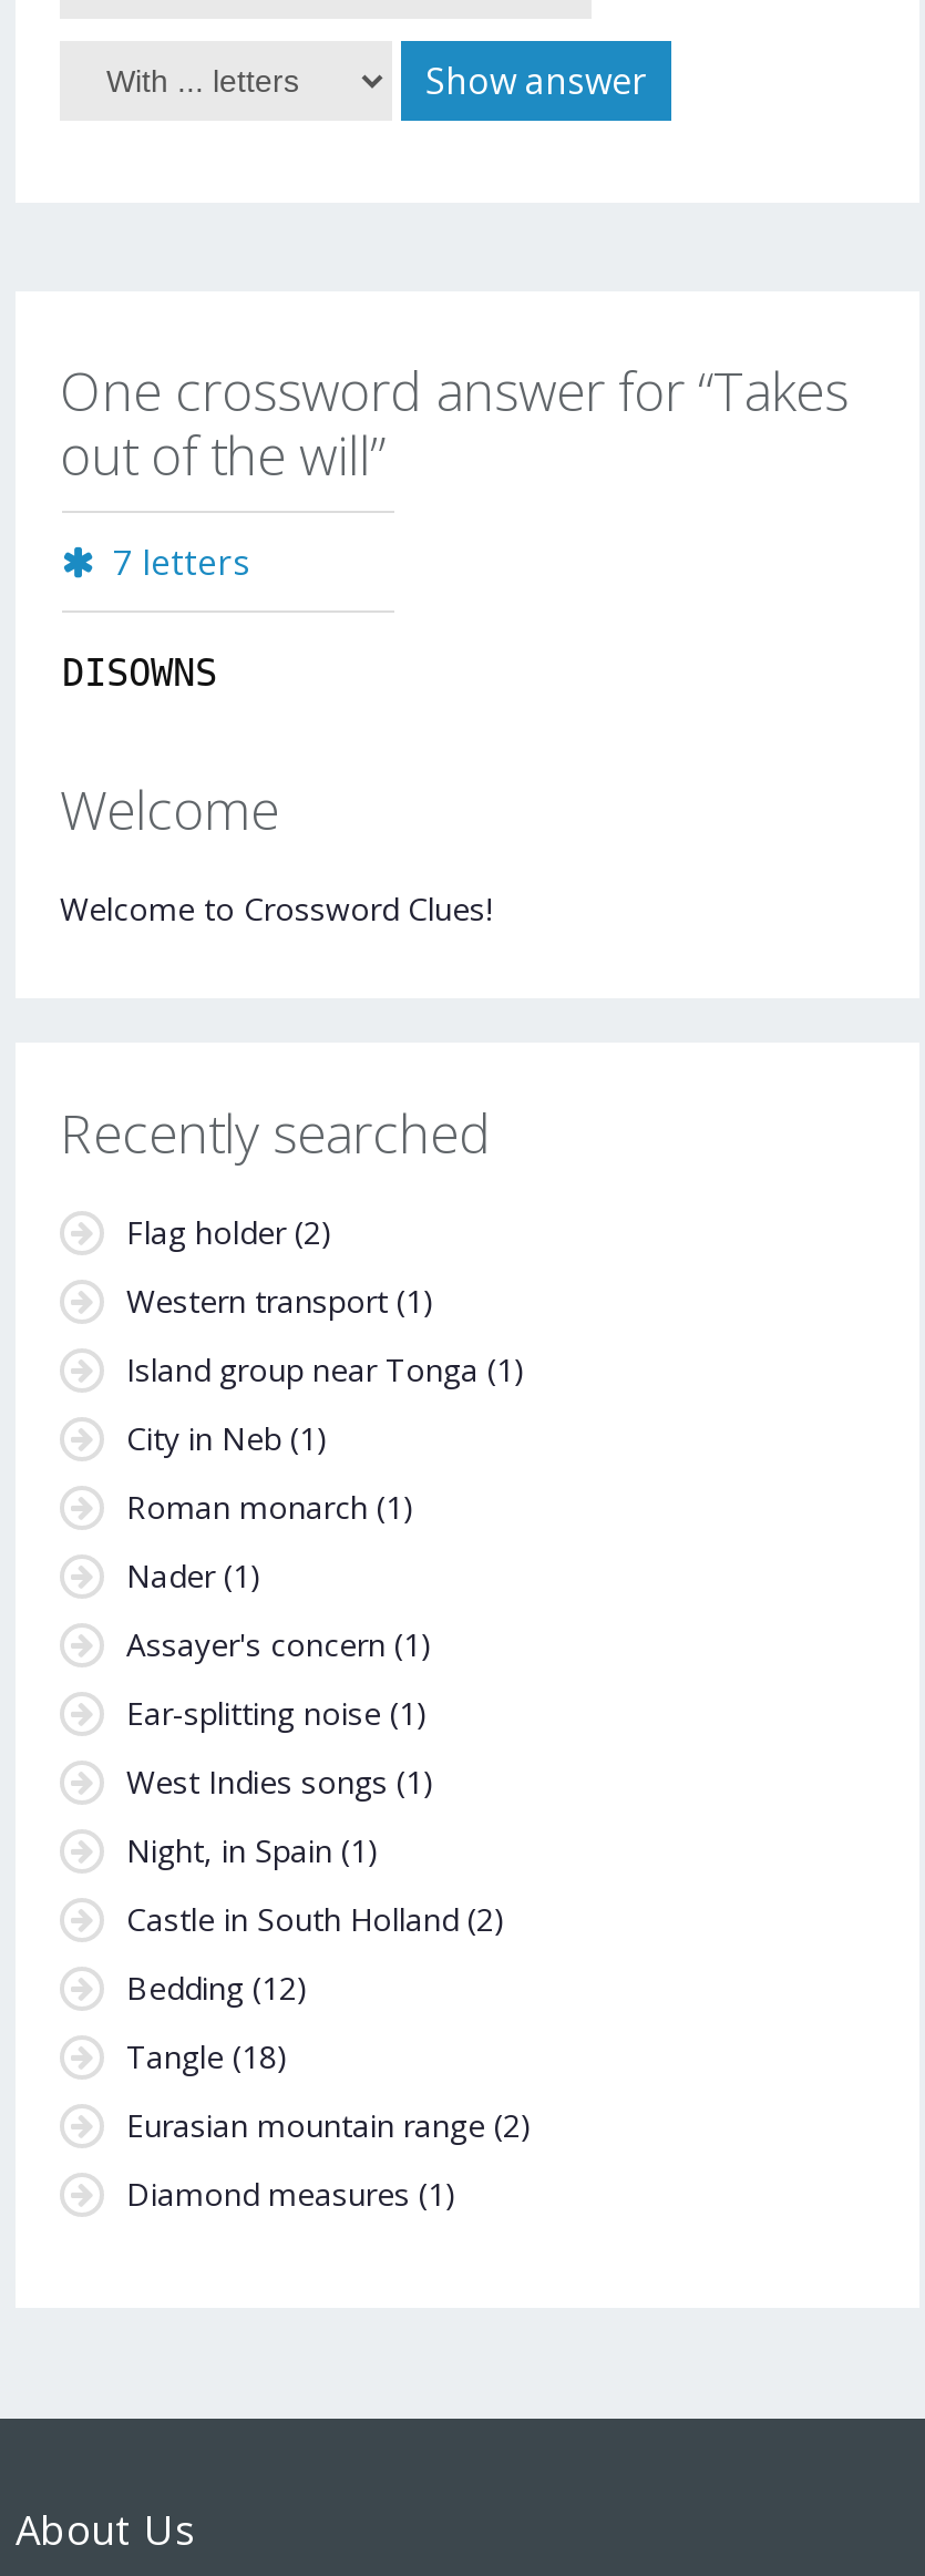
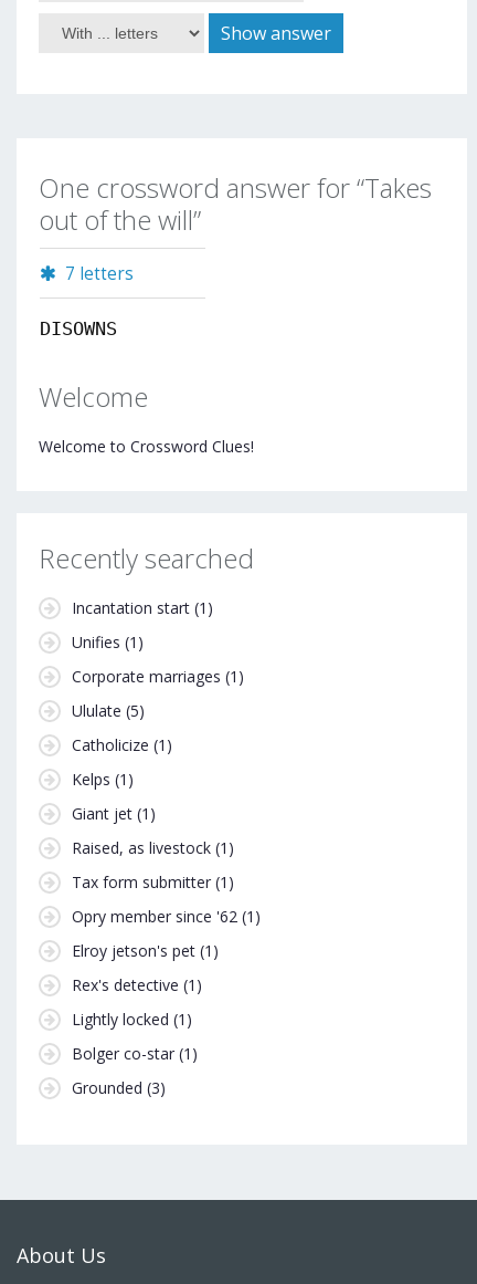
[126,1211,332,1253] Flag holder (2) -> [72,597,213,618] Incantation start (1)
[126,1280,434,1322] Western transport (1) -> [72,631,144,653] Unifies (1)
[126,1348,525,1390] Island group near Tonga (1) -> [72,666,244,687] Corporate marriages (1)
[126,1417,328,1459] City in Neb (1) -> [72,700,145,721] Ululate (5)
[126,1486,414,1528] Roman monarch (1) -> [72,734,172,755] Catholicize (1)
[126,1554,261,1597] Nader (1) -> [72,769,134,790] Kelps (1)
[126,1623,432,1665] Assayer's concern (1) -> [72,803,156,824] Giant jet (1)
[126,1692,428,1734] Ear-splitting noise (1) -> [72,837,234,858] Raised, as livestock (1)
[126,1761,434,1803] West Indies songs (1) -> [72,871,234,892] Tax form submitter (1)
[126,1829,379,1871] Night, in Spain (1) -> [72,906,261,927] Opry member since '62 (1)
[126,1898,505,1940] Castle in South Holland (2) -> [72,940,219,961] Elroy jetson's pet (1)
[126,1967,308,2009] Bedding (12) -> [72,974,202,995] Rex's detective (1)
[126,2035,288,2077] Tangle (18) -> [72,1009,192,1030] Lightly locked (1)
[126,2104,532,2146] Eurasian mountain range (2) -> [72,1043,198,1064] Bolger co-star (1)
[126,2173,456,2215] Diamond measures (1) -> [72,1077,166,1098] Grounded (3)

